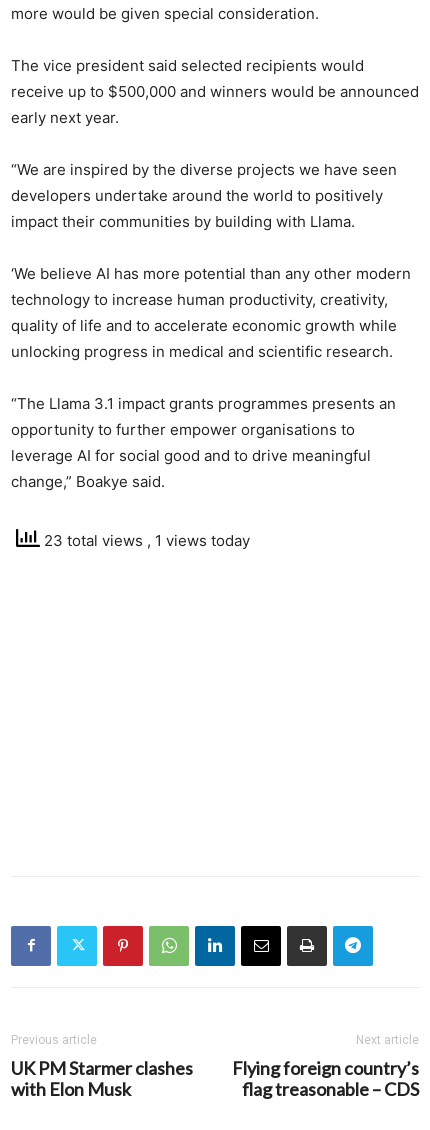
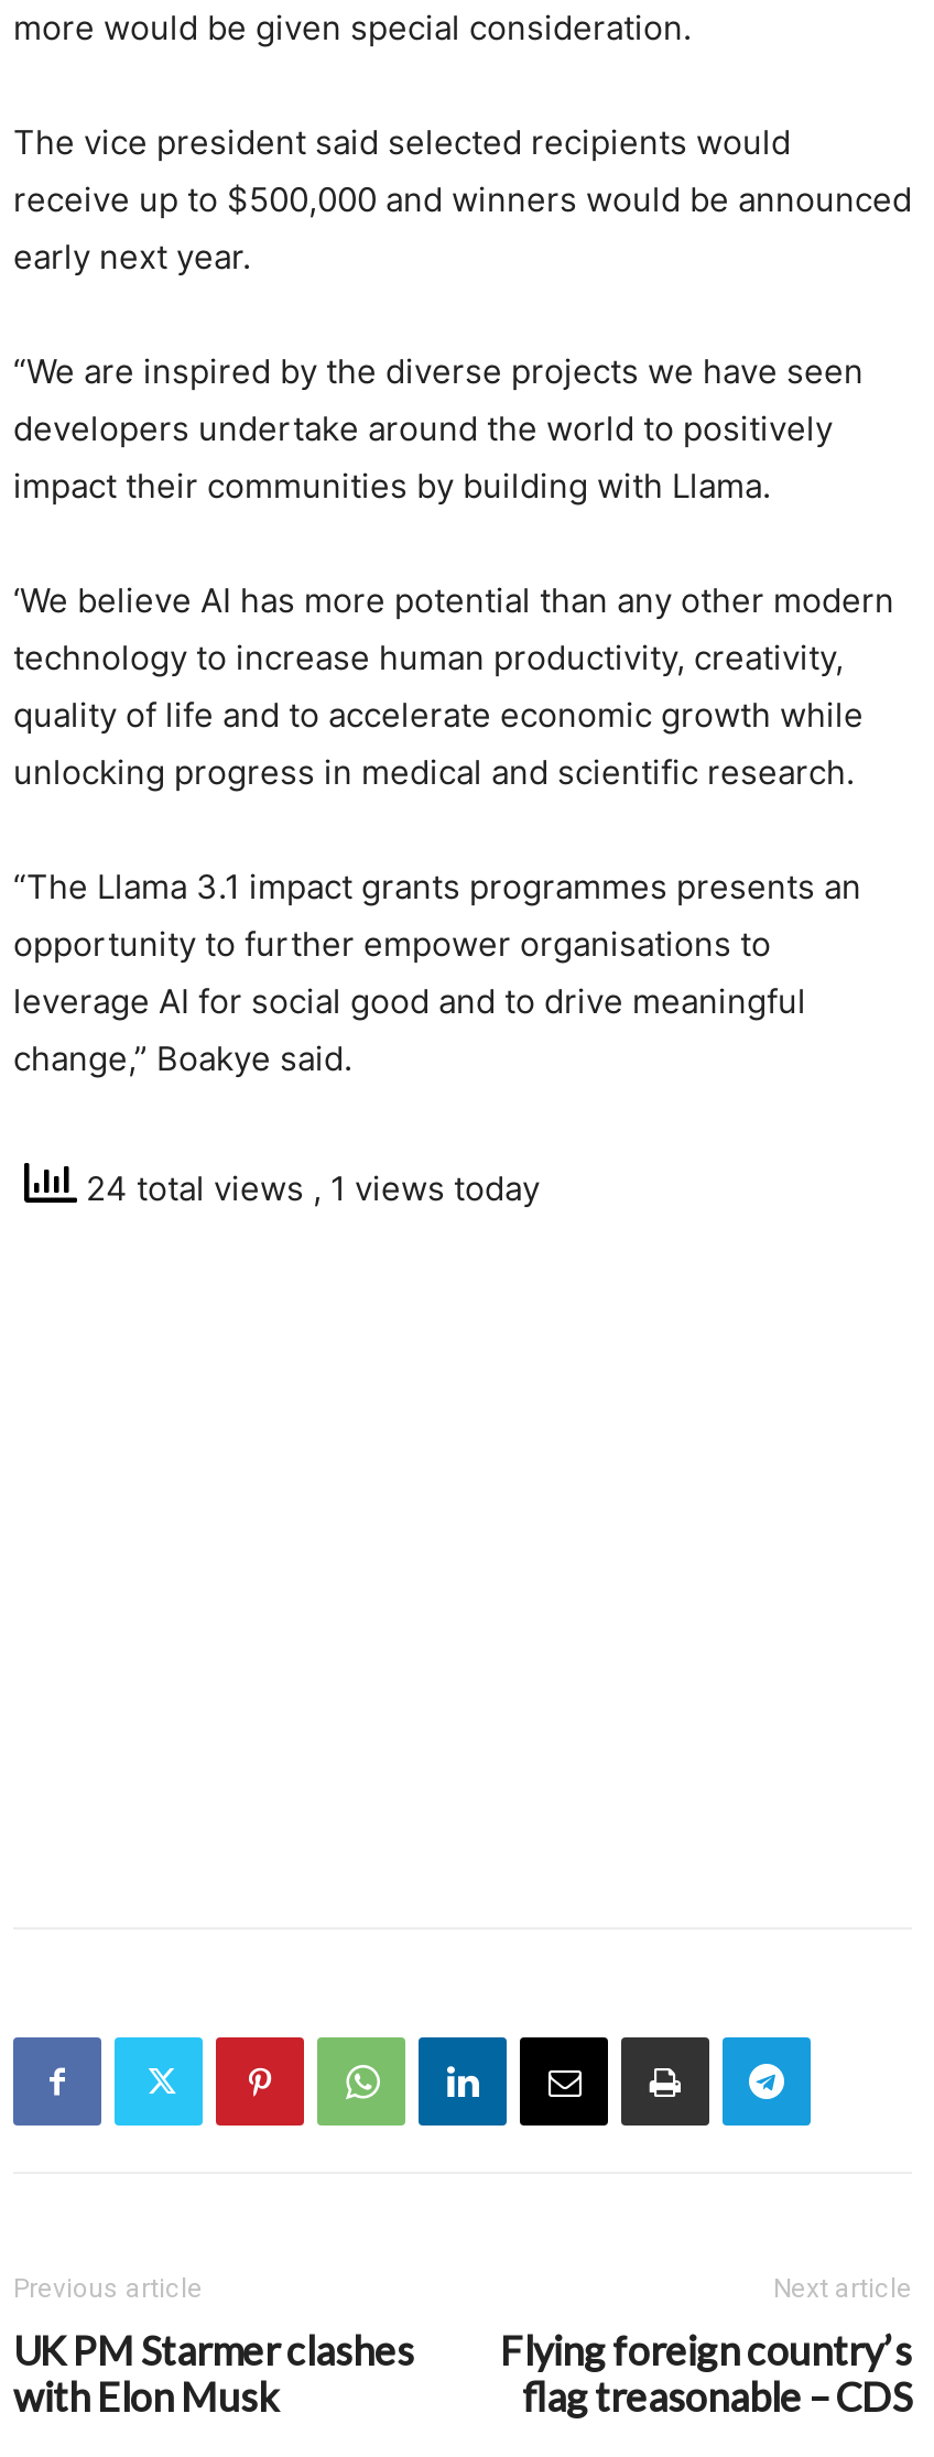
[40,531,250,550] 23 total views, 1 views today -> [77,1169,540,1211] 24 total views, 1 views today

